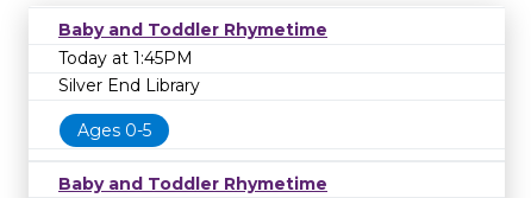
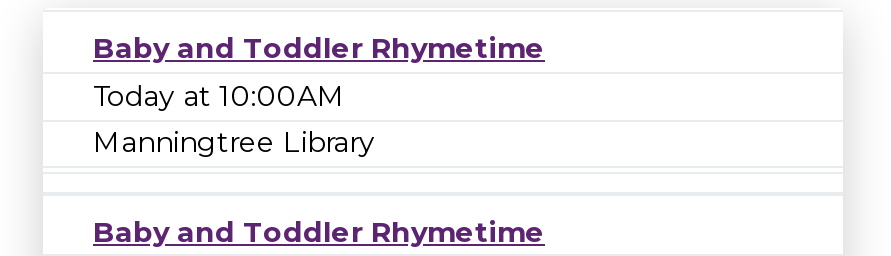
[58,47,200,141] Today at 1:45PM | Silver End Library | Ages 0-5 -> [93,78,375,161] Today at 10:00AM | Manningtree Library

